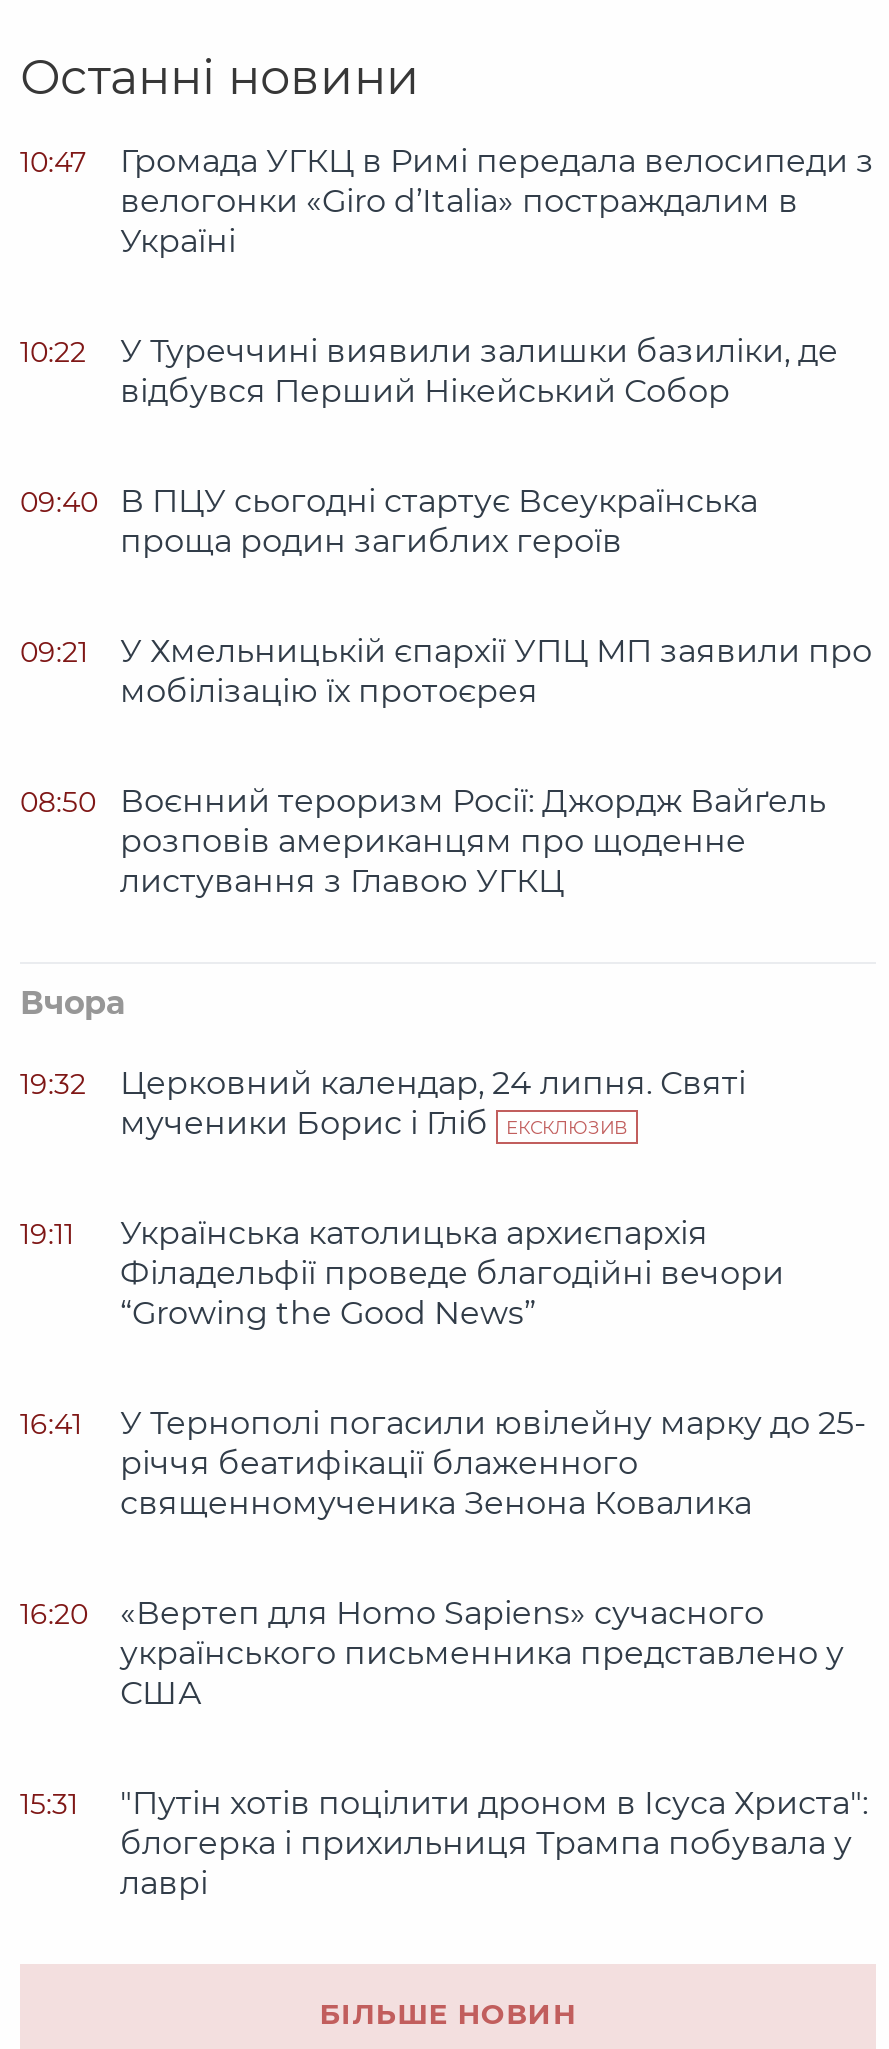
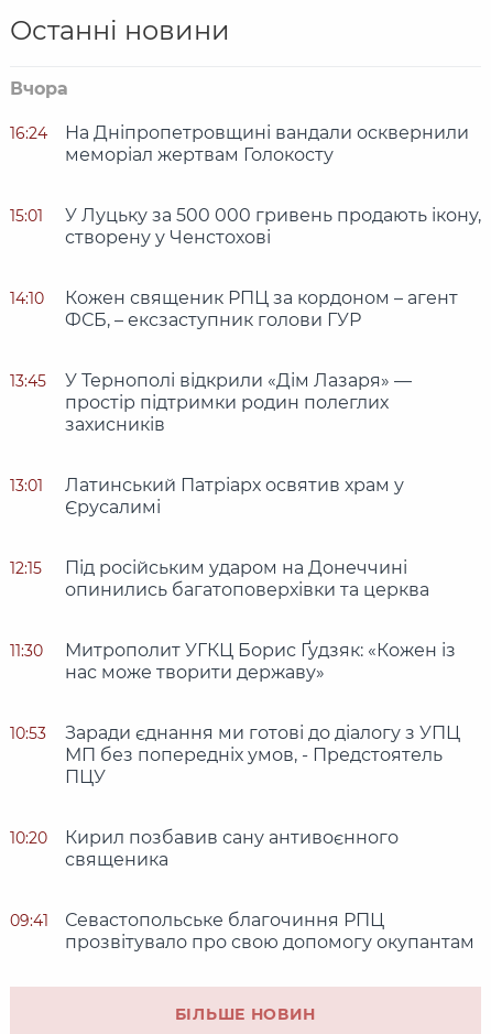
[20,141,874,899] 10:47 | Громада УГКЦ в Римі передала велосипеди з | велогонки «Giro d’Italia» постраждалим в | Україні | 10:22 | У Туреччині виявили залишки базиліки, де | відбувся Перший Нікейський Собор | 09:40 | В ПЦУ сьогодні стартує Всеукраїнська | проща родин загиблих героїв | 09:21 | У Хмельницькій єпархії УПЦ МП заявили про | мобілізацію їх протоєрея | 08:50 | Воєнний тероризм Росії: Джордж Вайґель | розповів американцям про щоденне | листування з Главою УГКЦ -> none
moved [20,983,126,1021] -> [10,78,68,99]: Вчора
[20,1063,868,1901] 19:32 | Церковний календар, 24 липня. Святі | мученики Борис і Гліб ЕКСКЛЮЗИВ | 19:11 | Українська католицька архиєпархія | Філадельфії проведе благодійні вечори | “Growing the Good News” | 16:41 | У Тернополі погасили ювілейну марку до 25- | річчя беатифікації блаженного | священномученика Зенона Ковалика | 16:20 | «Вертеп для Homo Sapiens» сучасного | українського письменника представлено у | США | 15:31 | "Путін хотів поцілити дроном в Ісуса Христа": | блогерка і прихильниця Трампа побувала у | лаврі -> [10,122,481,952] 16:24 | На Дніпропетровщині вандали осквернили | меморіал жертвам Голокосту | 15:01 | У Луцьку за 500 000 гривень продають ікону, | створену у Ченстохові | 14:10 | Кожен священик РПЦ за кордоном – агент | ФСБ, – ексзаступник голови ГУР | 13:45 | У Тернополі відкрили «Дім Лазаря» — | простір підтримки родин полеглих | захисників | 13:01 | Латинський Патріарх освятив храм у | Єрусалимі | 12:15 | Під російським ударом на Донеччині | опинились багатоповерхівки та церква | 11:30 | Митрополит УГКЦ Борис Ґудзяк: «Кожен із | нас може творити державу» | 10:53 | Заради єднання ми готові до діалогу з УПЦ | МП без попередніх умов, - Предстоятель | ПЦУ | 10:20 | Кирил позбавив сану антивоєнного | священика | 09:41 | Севастопольське благочиння РПЦ | прозвітувало про свою допомогу окупантам

